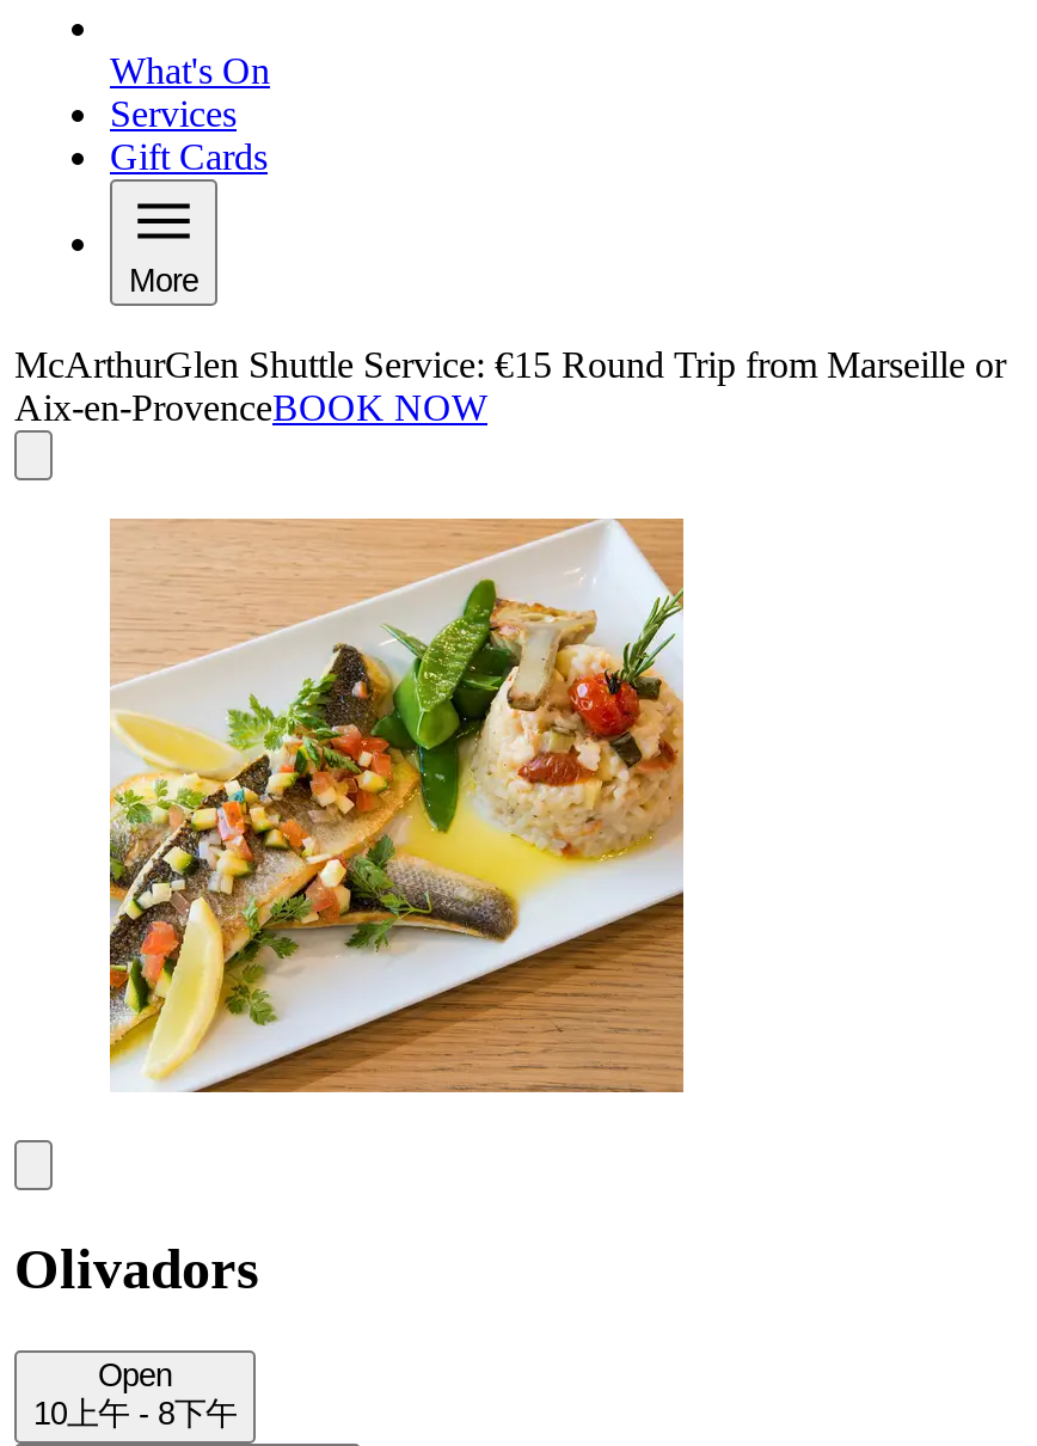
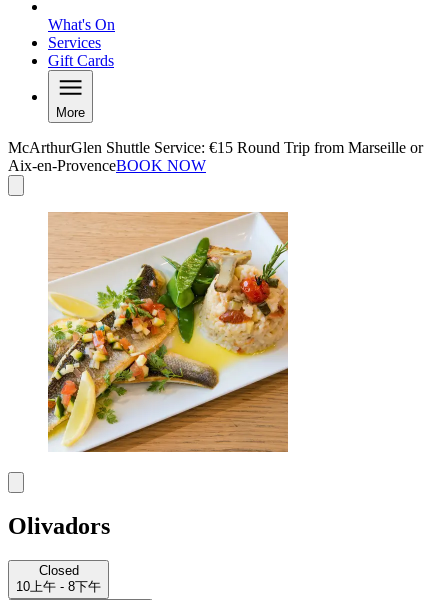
[98,1358,172,1394] Open -> [38,563,78,578] Closed

